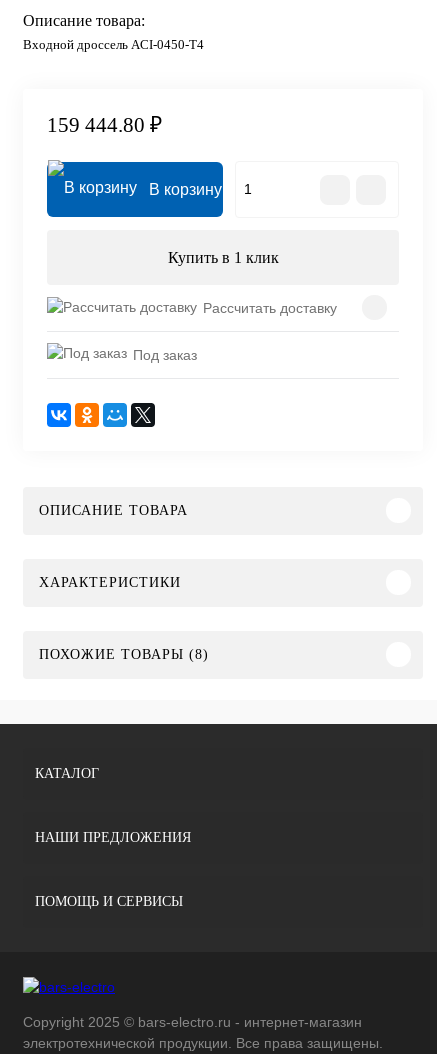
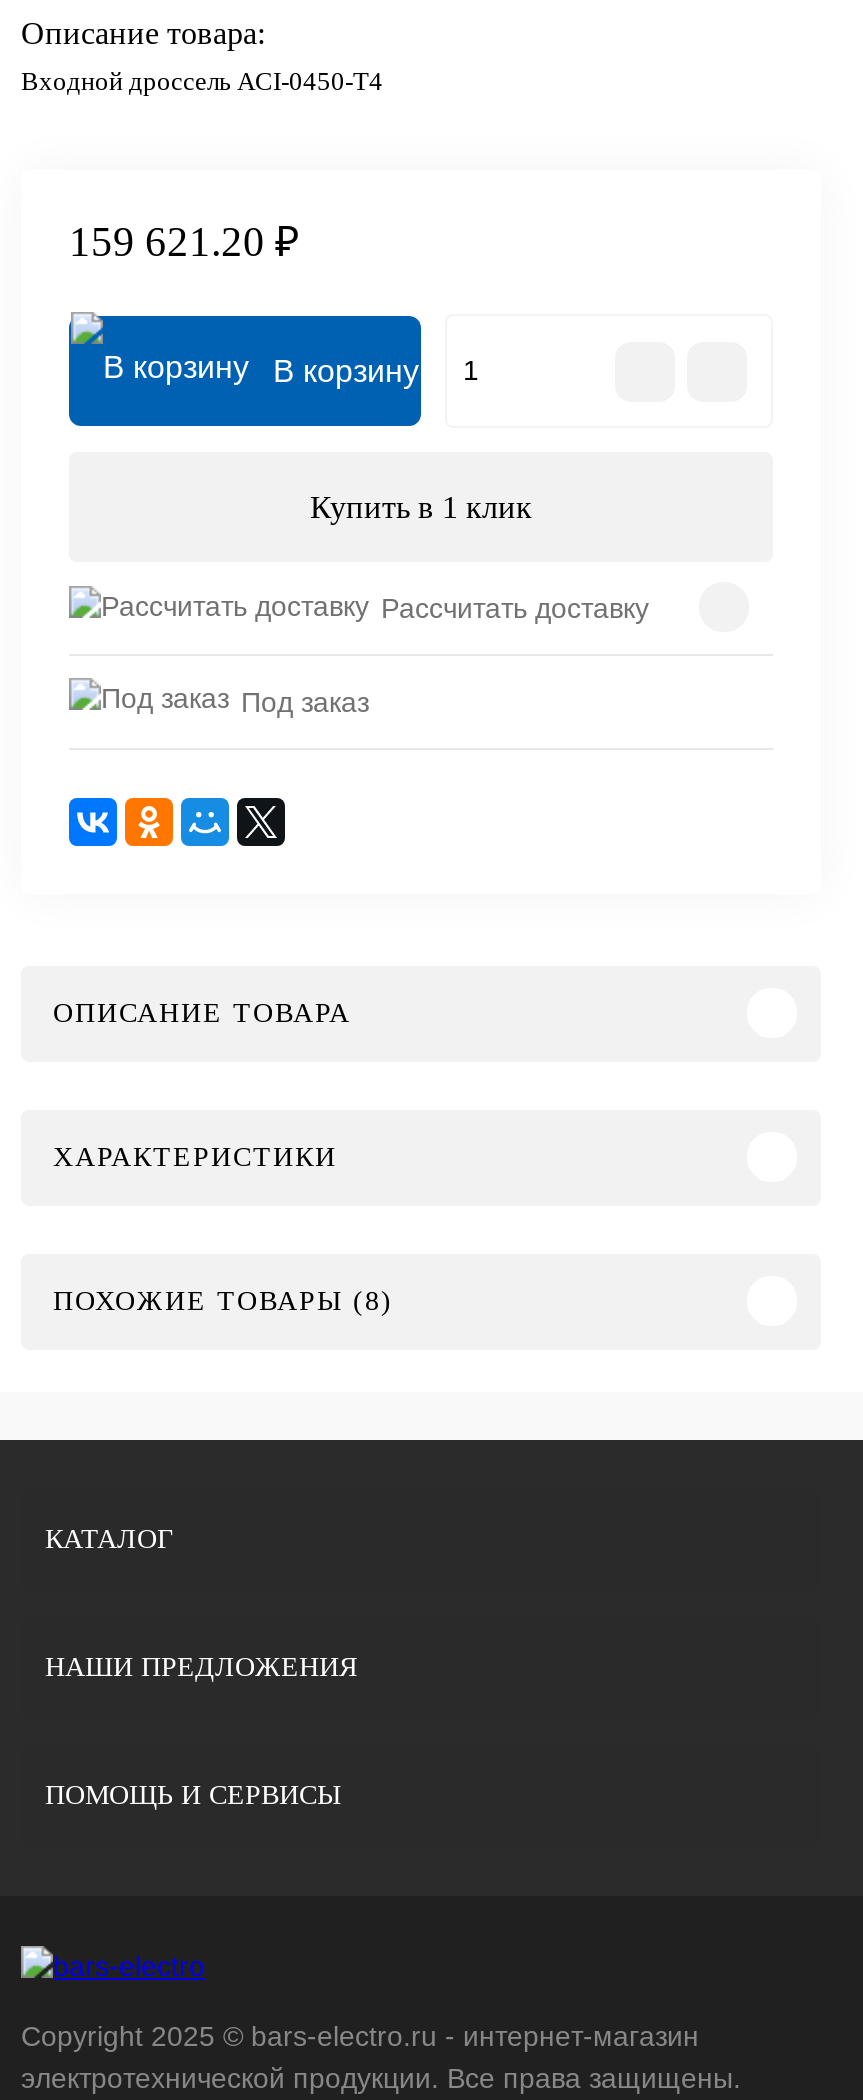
[47,113,162,137] 159 444.80 ₽ -> [69,218,299,266] 159 621.20 ₽

